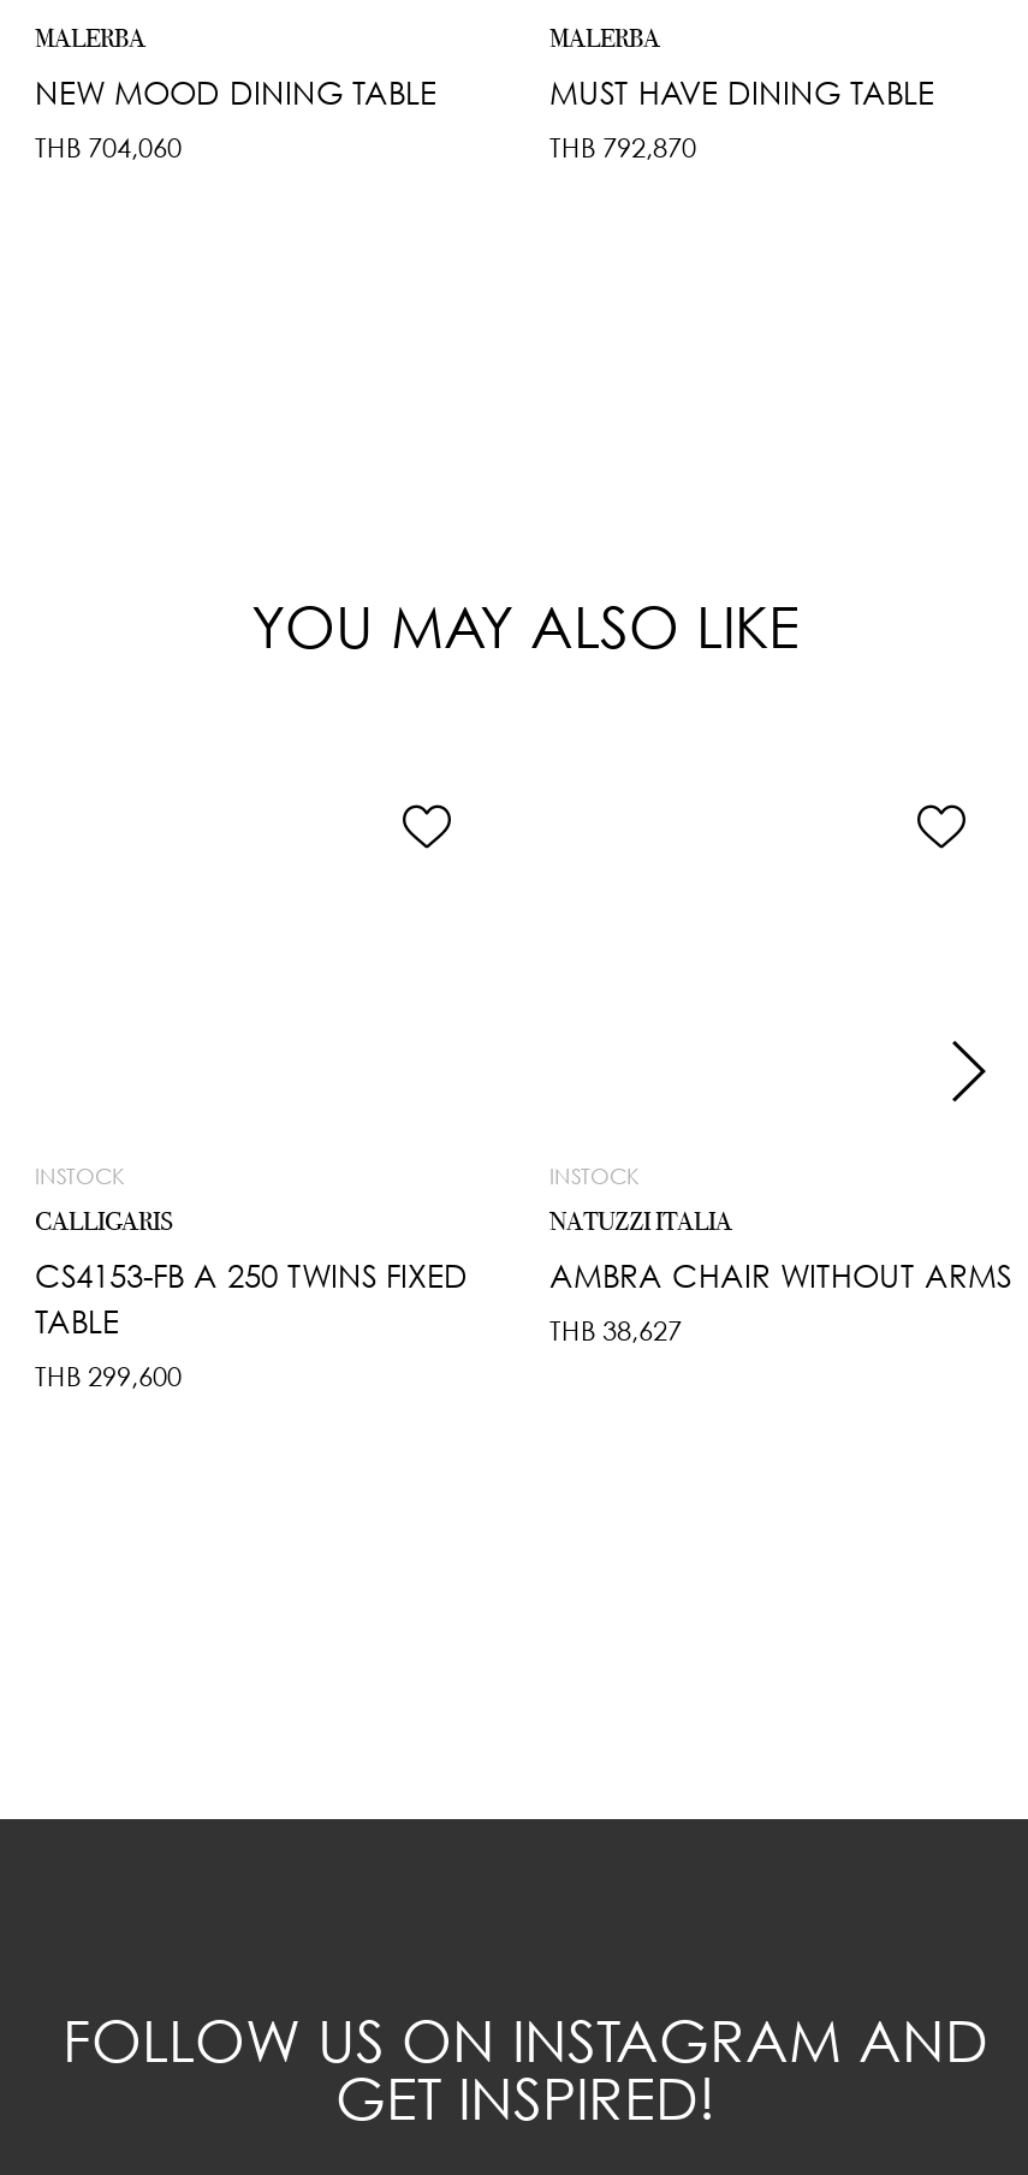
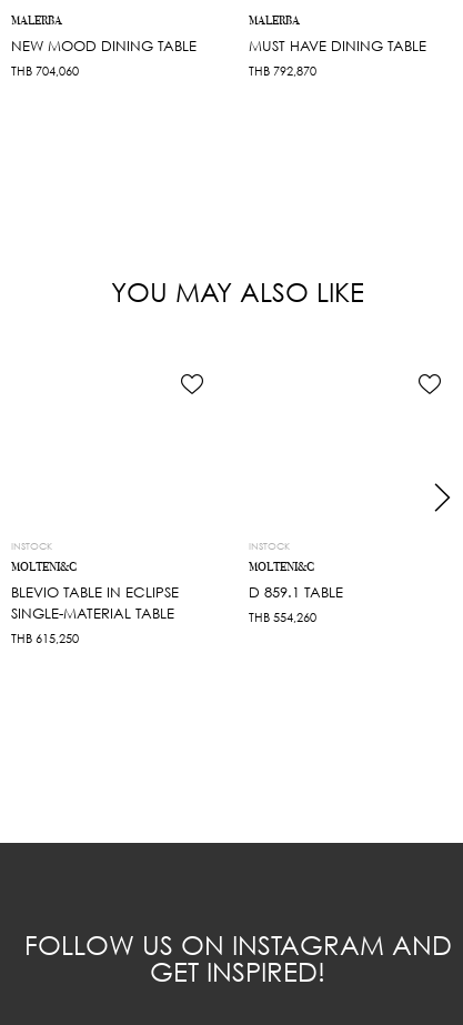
[35,1205,172,1236] CALLIGARIS -> [11,559,77,574] MOLTENI&C
[549,1205,732,1236] NATUZZI ITALIA -> [249,559,314,574] MOLTENI&C
[35,1255,468,1340] CS4153-FB A 250 TWINS FIXED | TABLE -> [11,583,179,621] BLEVIO TABLE IN ECLIPSE | SINGLE-MATERIAL TABLE
[549,1255,1011,1294] AMBRA CHAIR WITHOUT ARMS -> [249,583,343,600] D 859.1 TABLE
[549,1313,682,1344] THB 38,627 -> [249,609,316,624] THB 554,260
[35,1359,182,1390] THB 299,600 -> [11,630,79,645] THB 615,250

